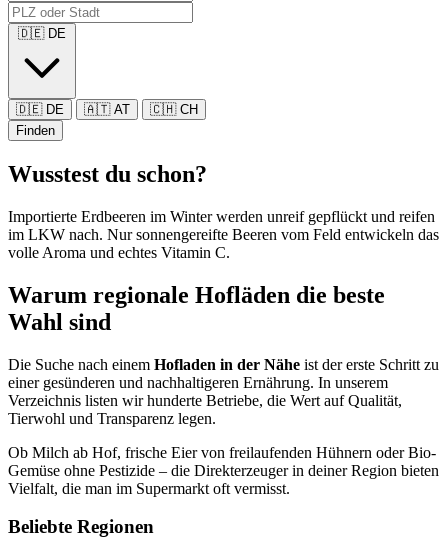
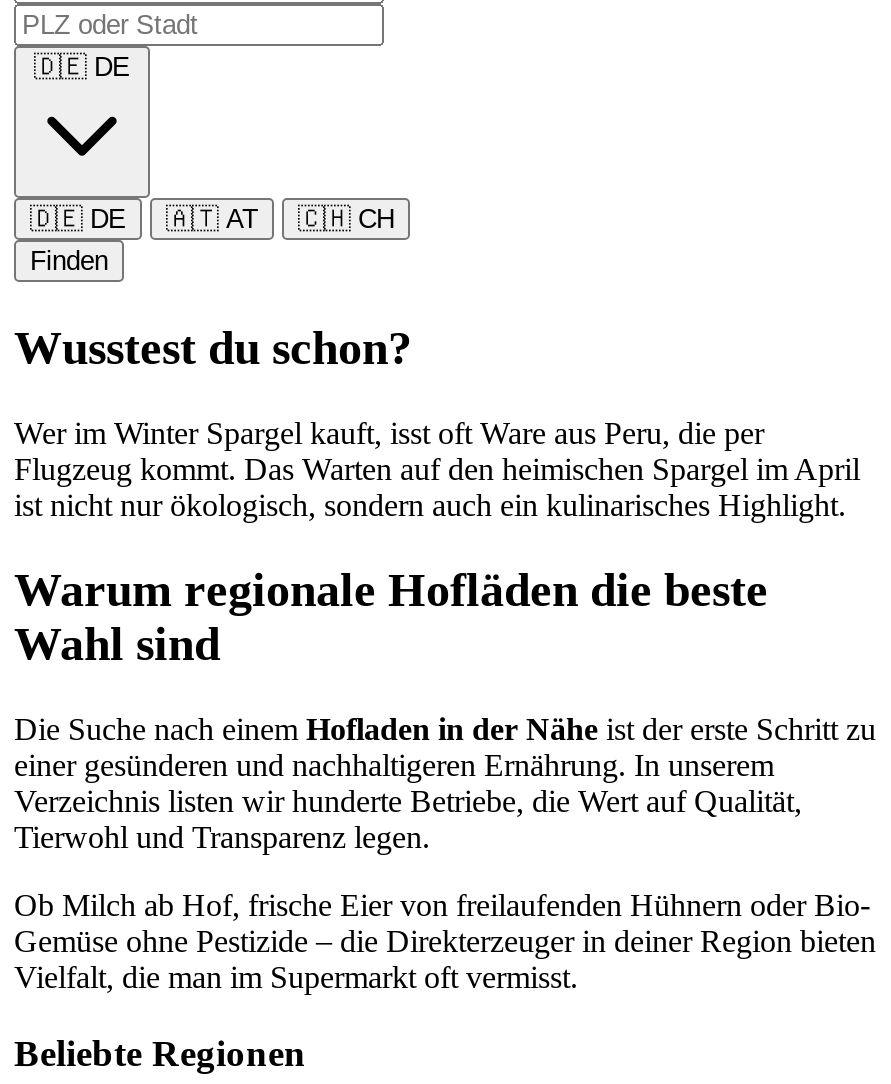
[8,208,439,261] Importierte Erdbeeren im Winter werden unreif gepflückt und reifen | im LKW nach. Nur sonnengereifte Beeren vom Feld entwickeln das | volle Aroma und echtes Vitamin C. -> [14,415,860,521] Wer im Winter Spargel kauft, isst oft Ware aus Peru, die per | Flugzeug kommt. Das Warten auf den heimischen Spargel im April | ist nicht nur ökologisch, sondern auch ein kulinarisches Highlight.

